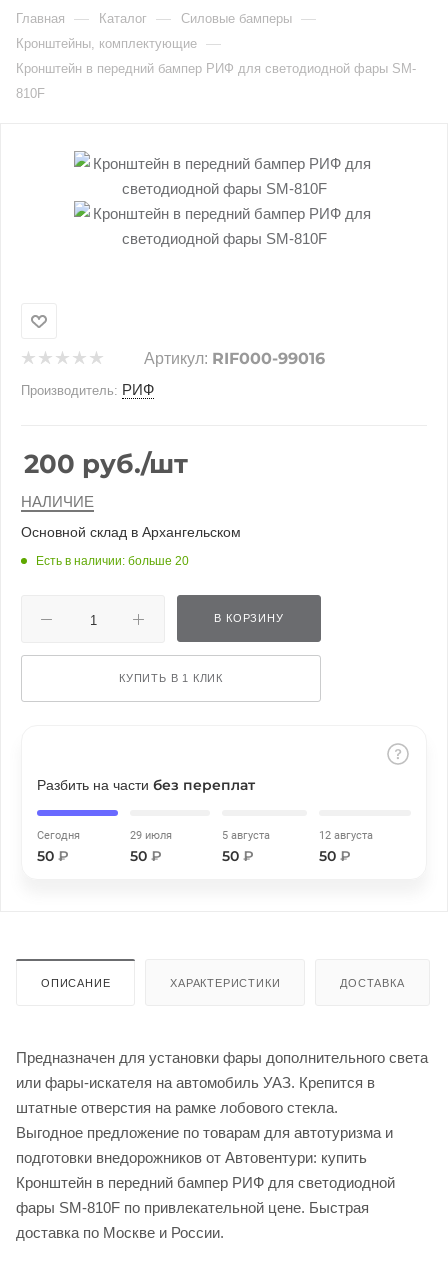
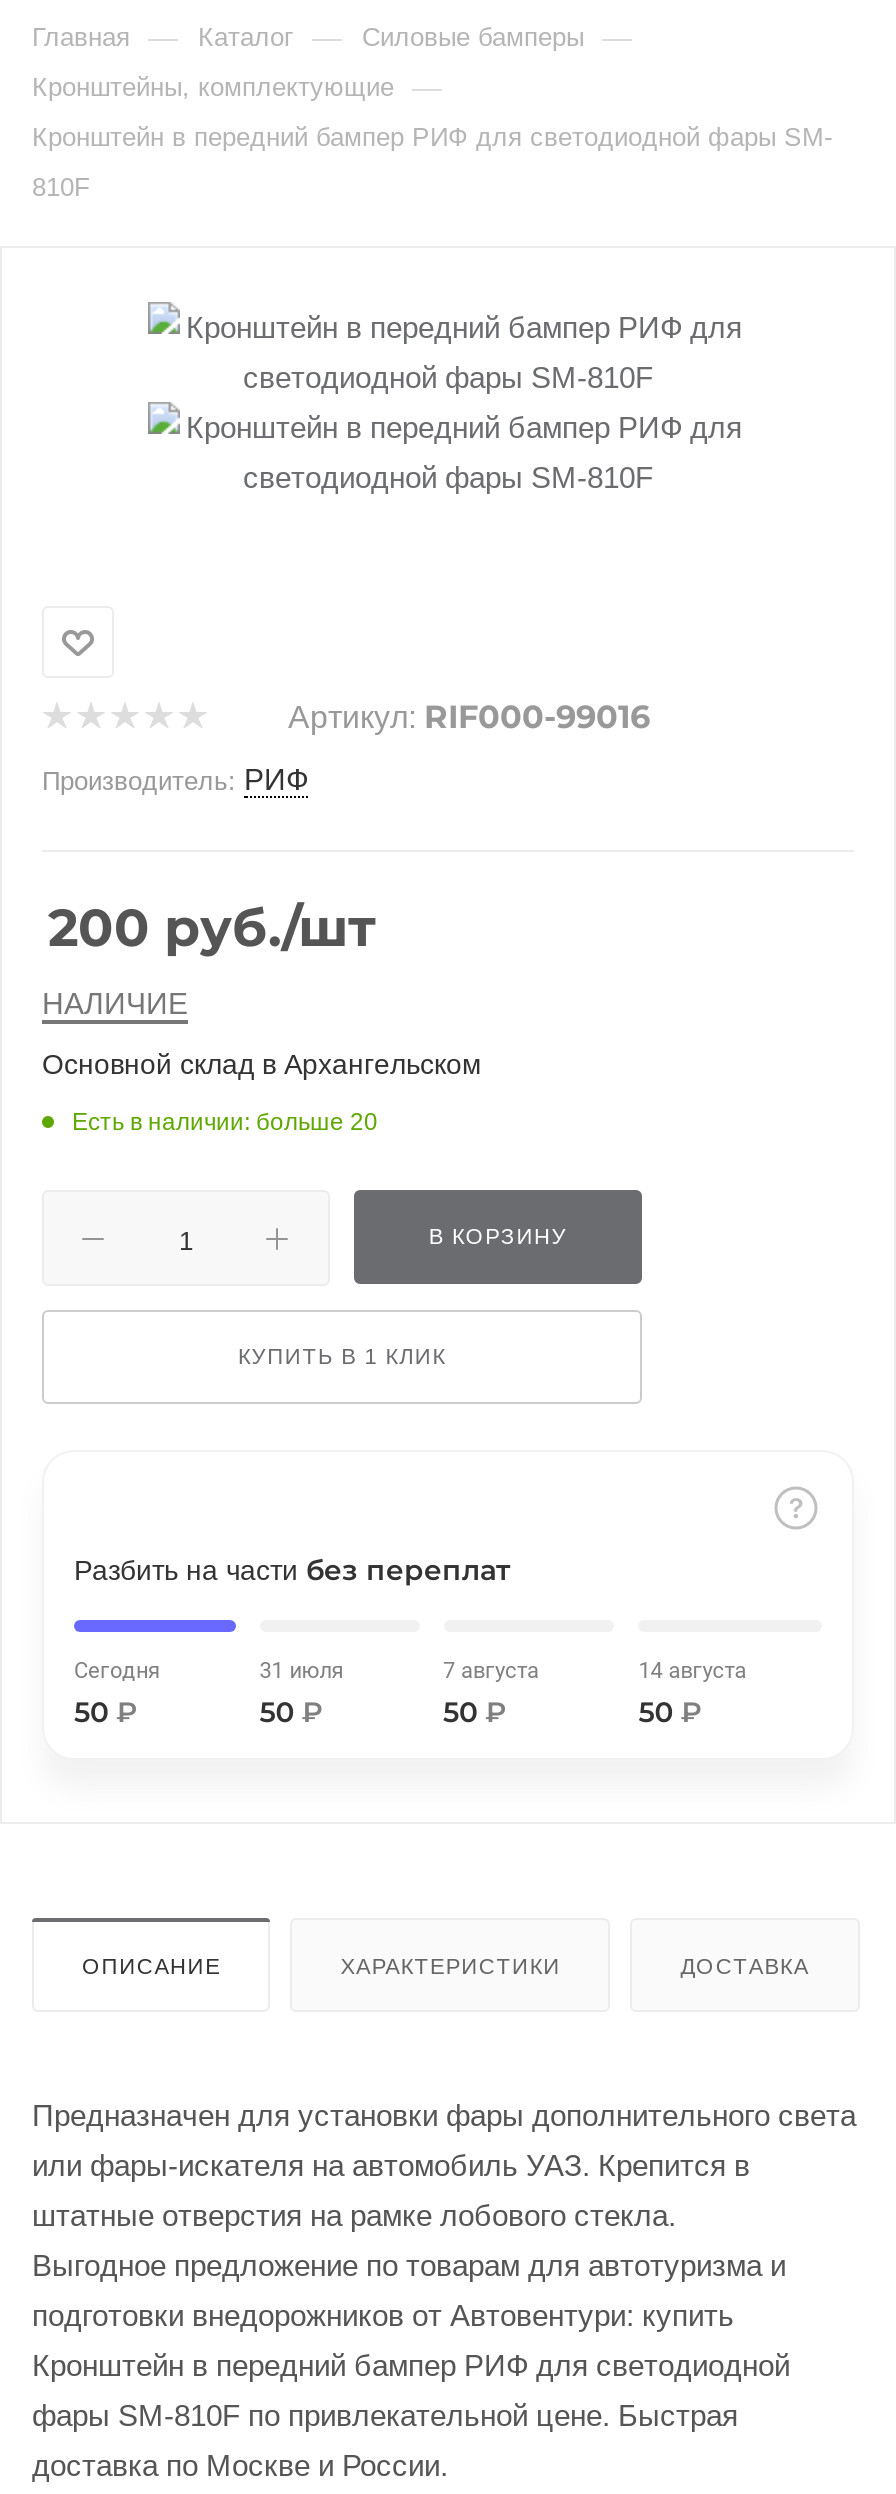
[130,829,172,842] 29 июля -> [260,1658,344,1684] 31 июля
[221,829,269,842] 5 августа -> [443,1658,539,1684] 7 августа
[319,829,373,842] 12 августа -> [638,1658,746,1684] 14 августа

